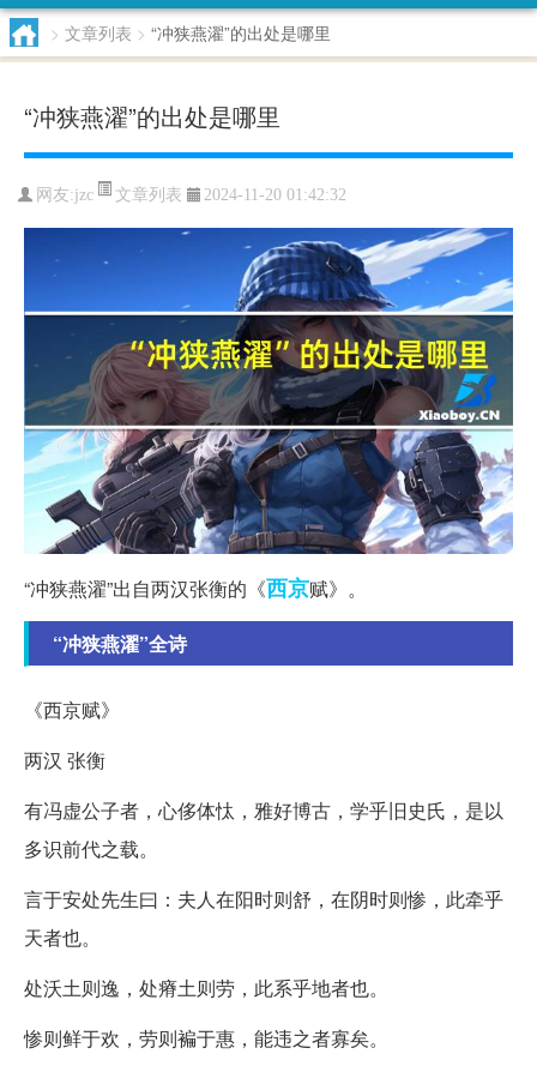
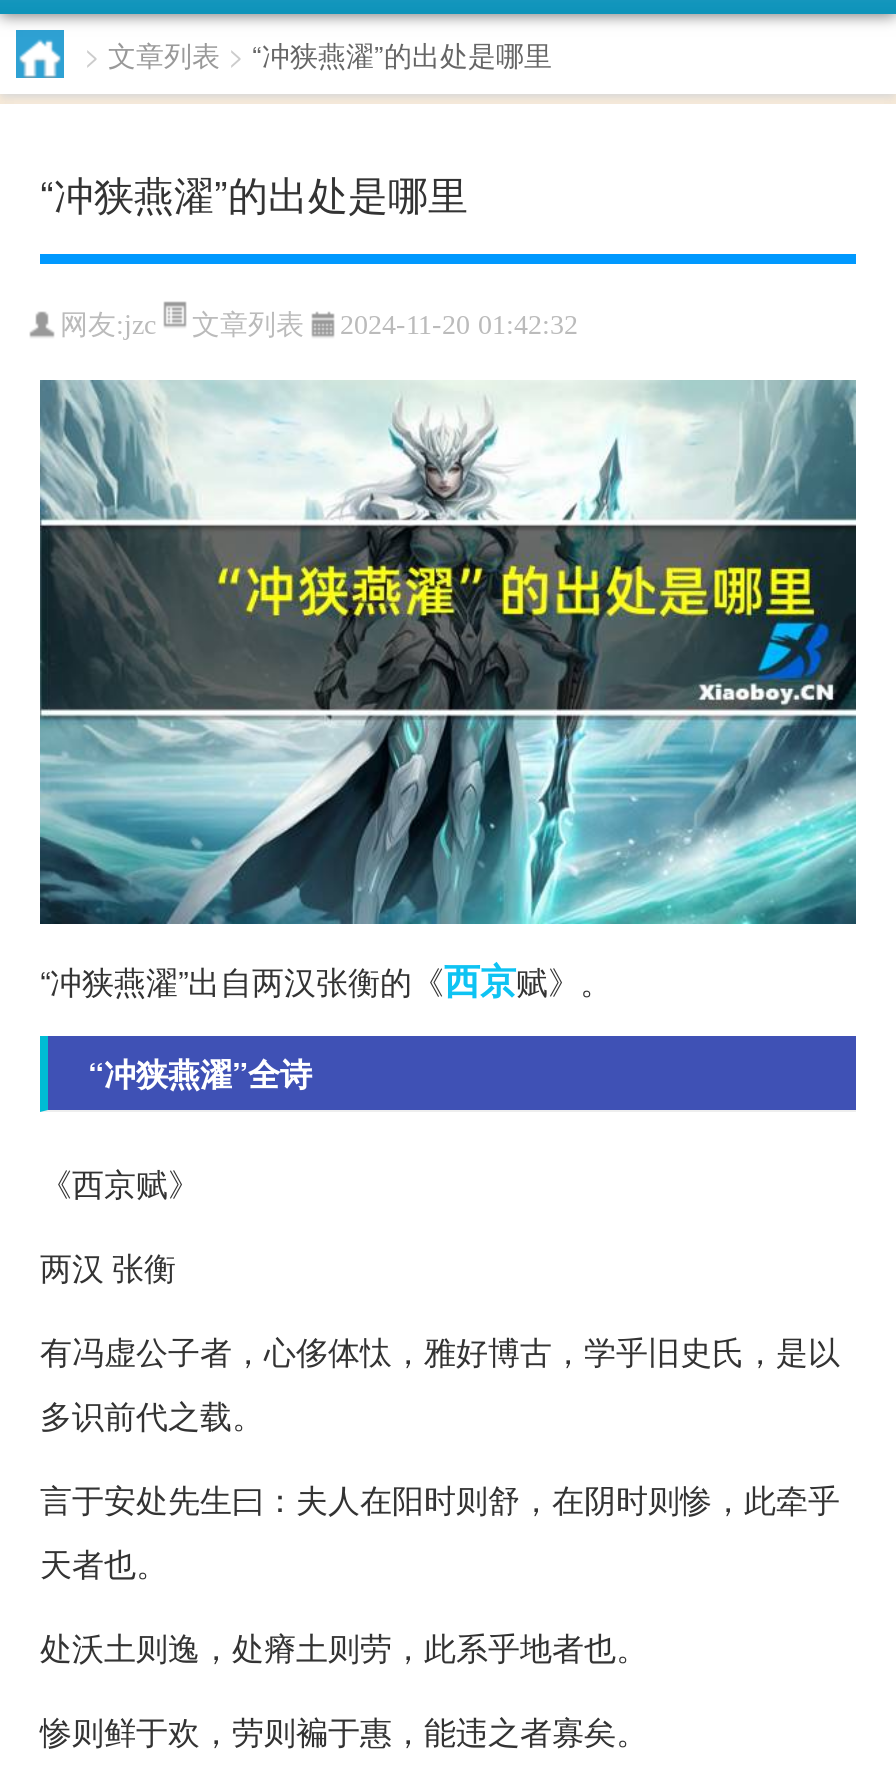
[23,227,514,555] [image] -> [38,380,858,926] [image]

